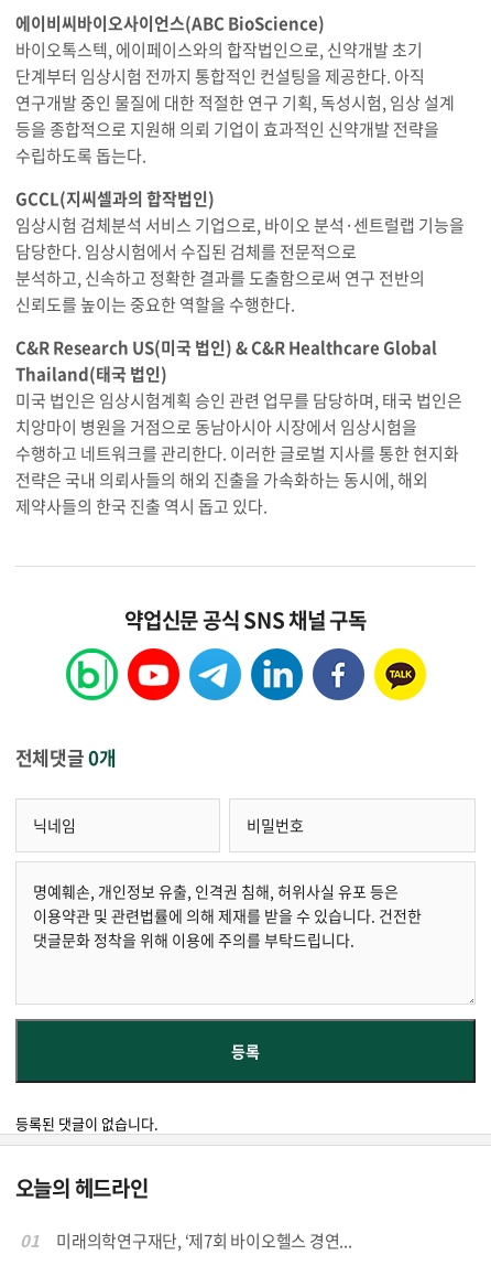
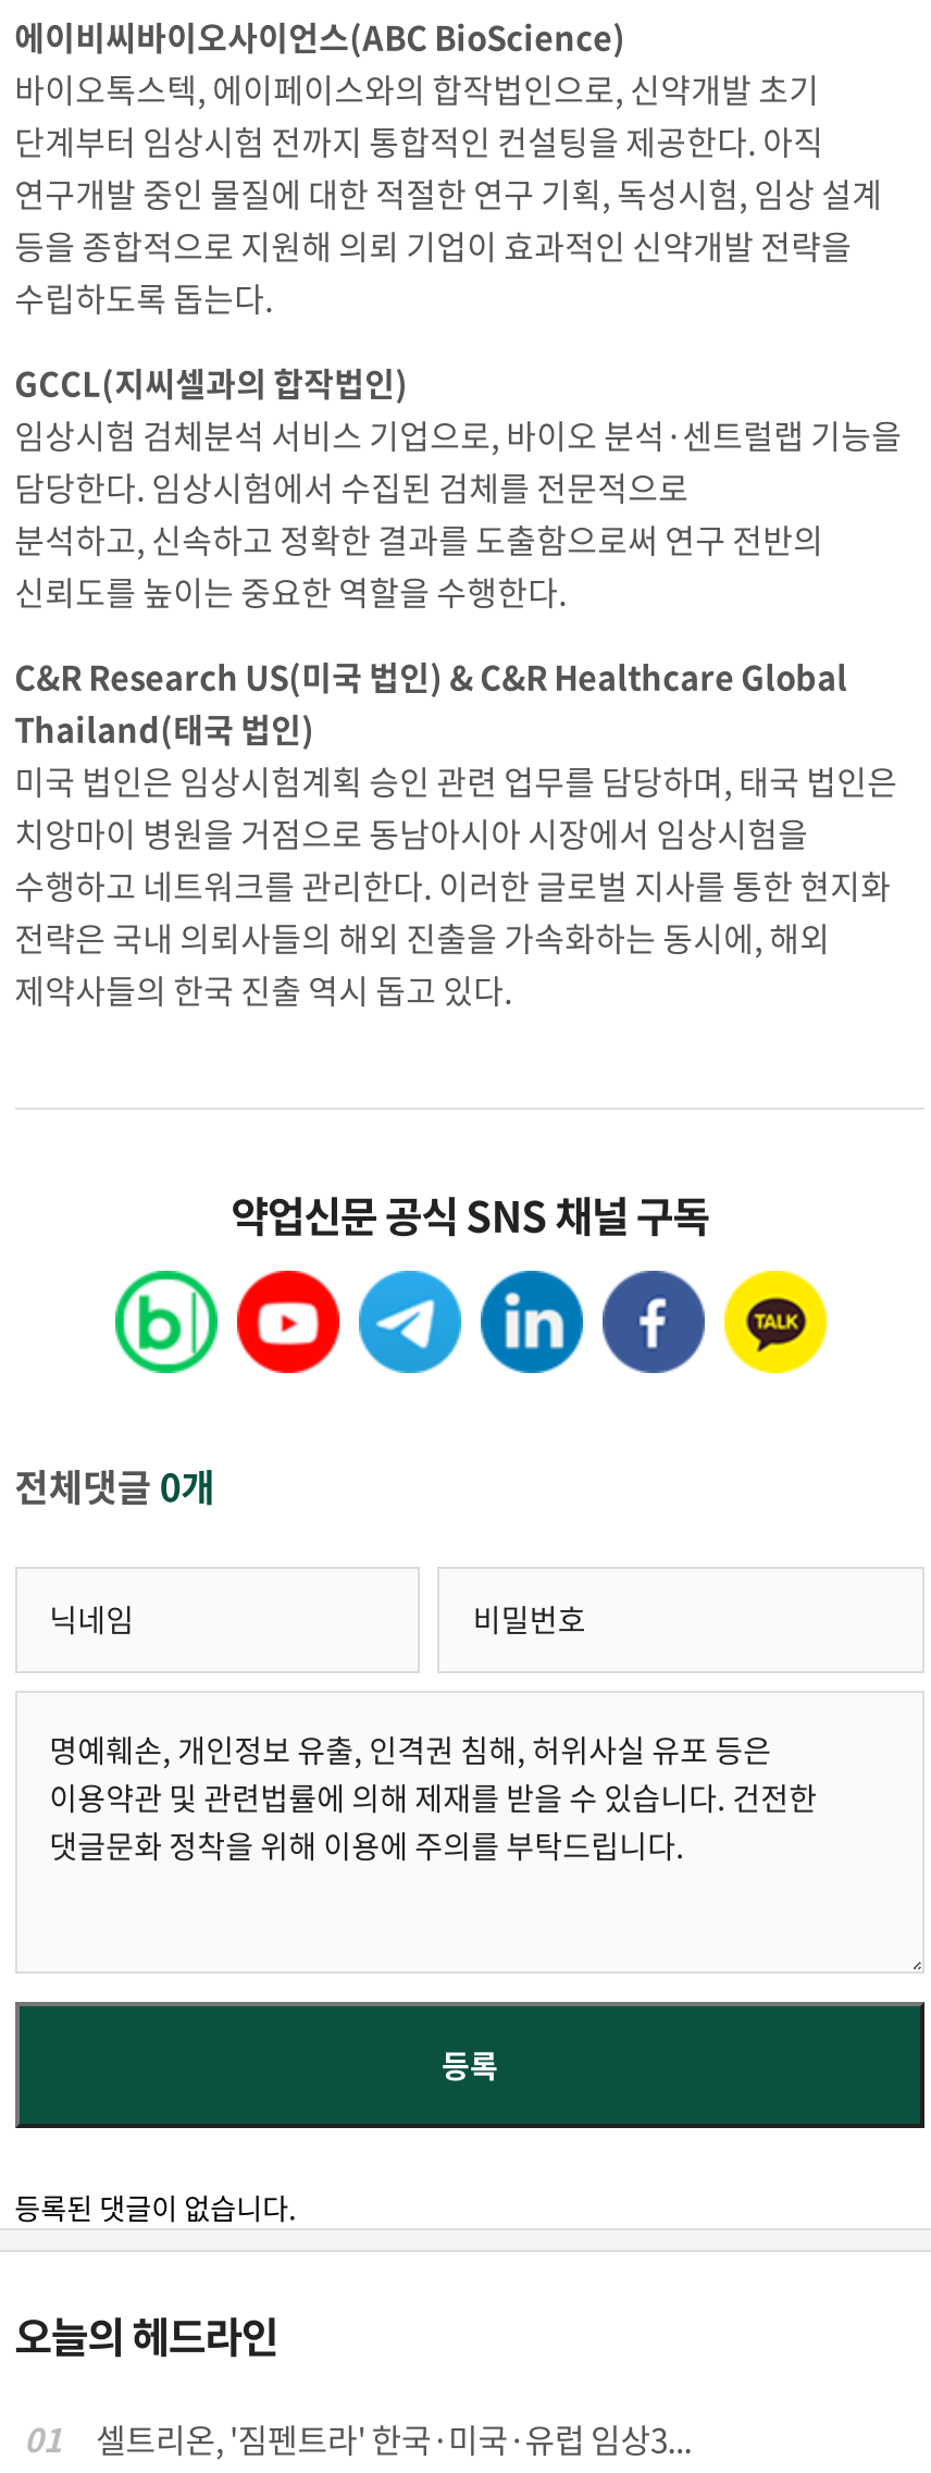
[56,1228,352,1253] 미래의학연구재단, ‘제7회 바이오헬스 경연... -> [96,2415,692,2463] 셀트리온, '짐펜트라' 한국·미국·유럽 임상3...

